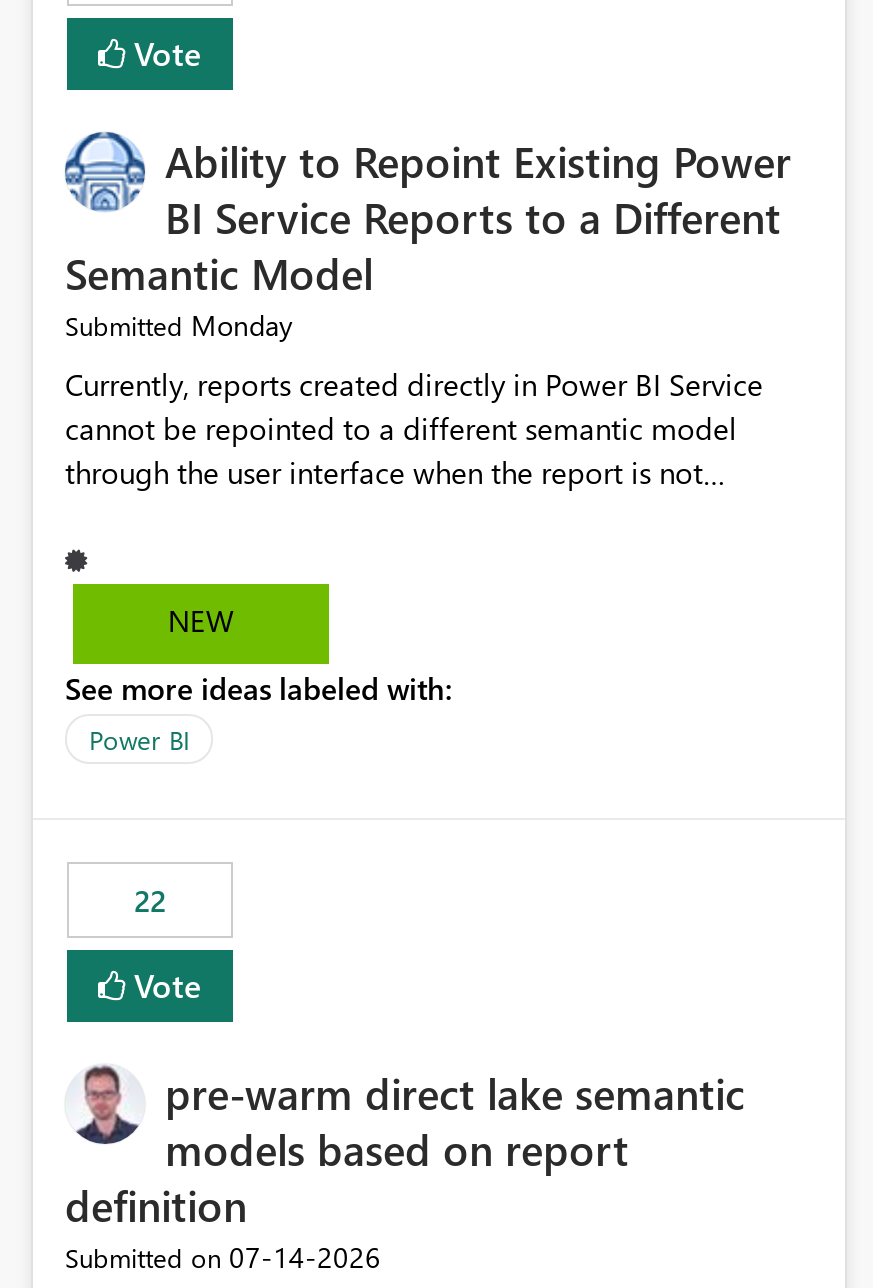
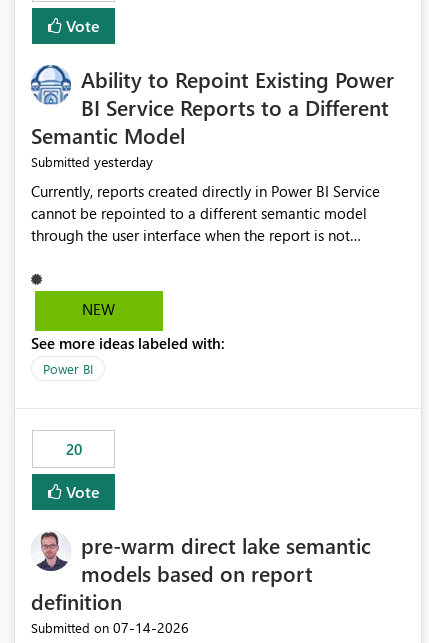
[65,307,293,345] Submitted Monday -> [31,152,153,171] Submitted yesterday
[134,881,166,921] 22 -> [65,439,81,459] 20

